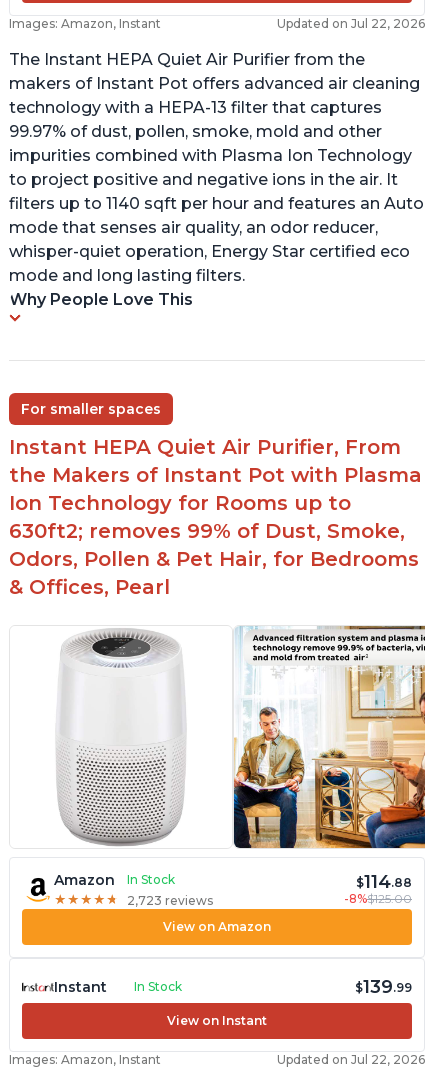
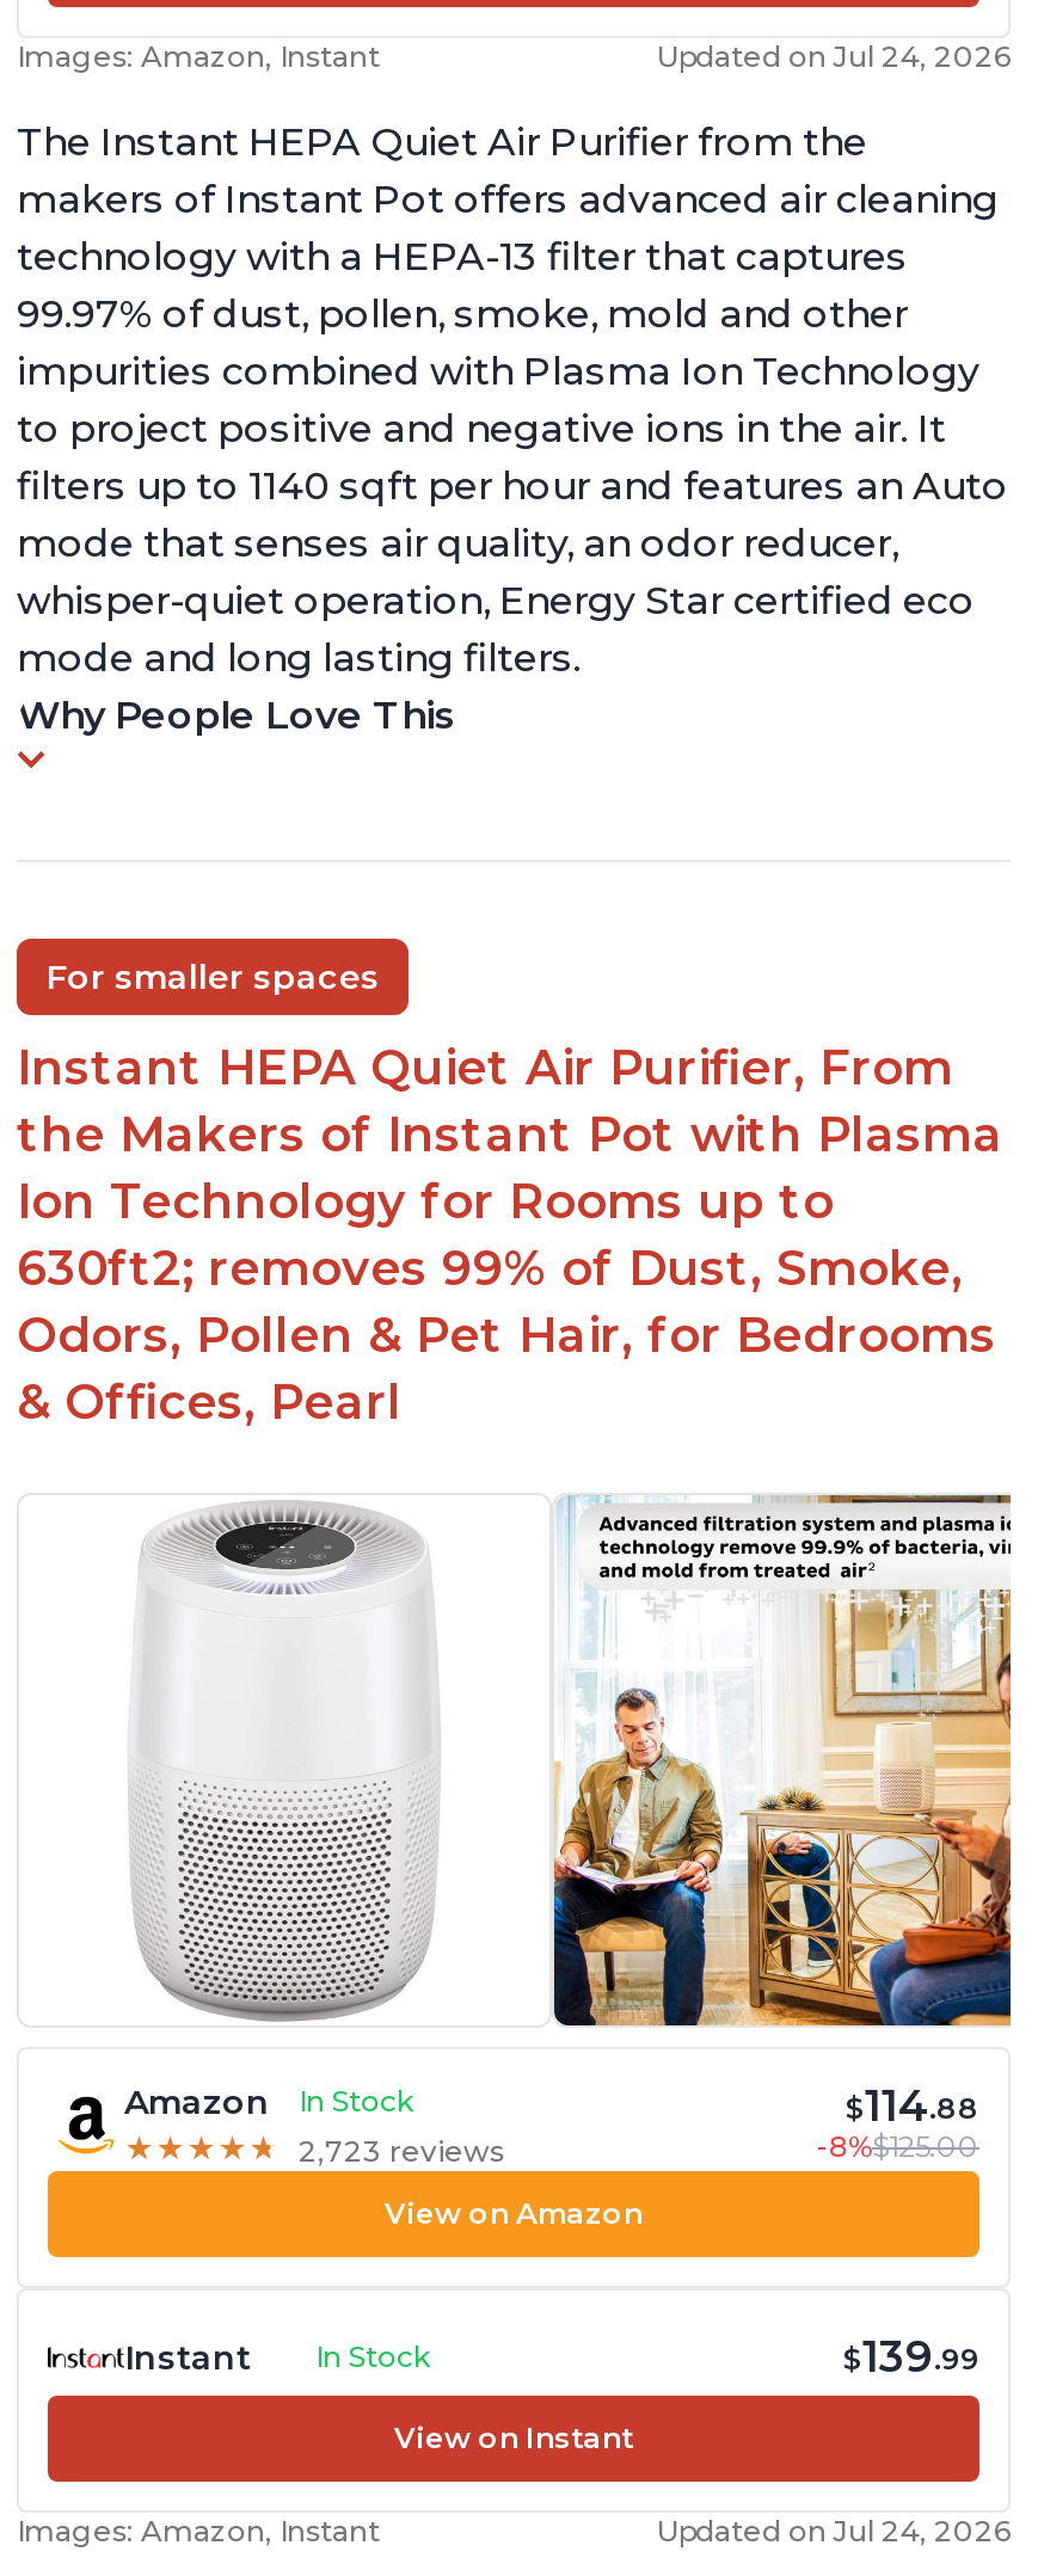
[277,16,425,31] Updated on Jul 22, 2026 -> [657,38,1011,74] Updated on Jul 24, 2026
[277,1052,425,1067] Updated on Jul 22, 2026 -> [657,2513,1011,2549] Updated on Jul 24, 2026

